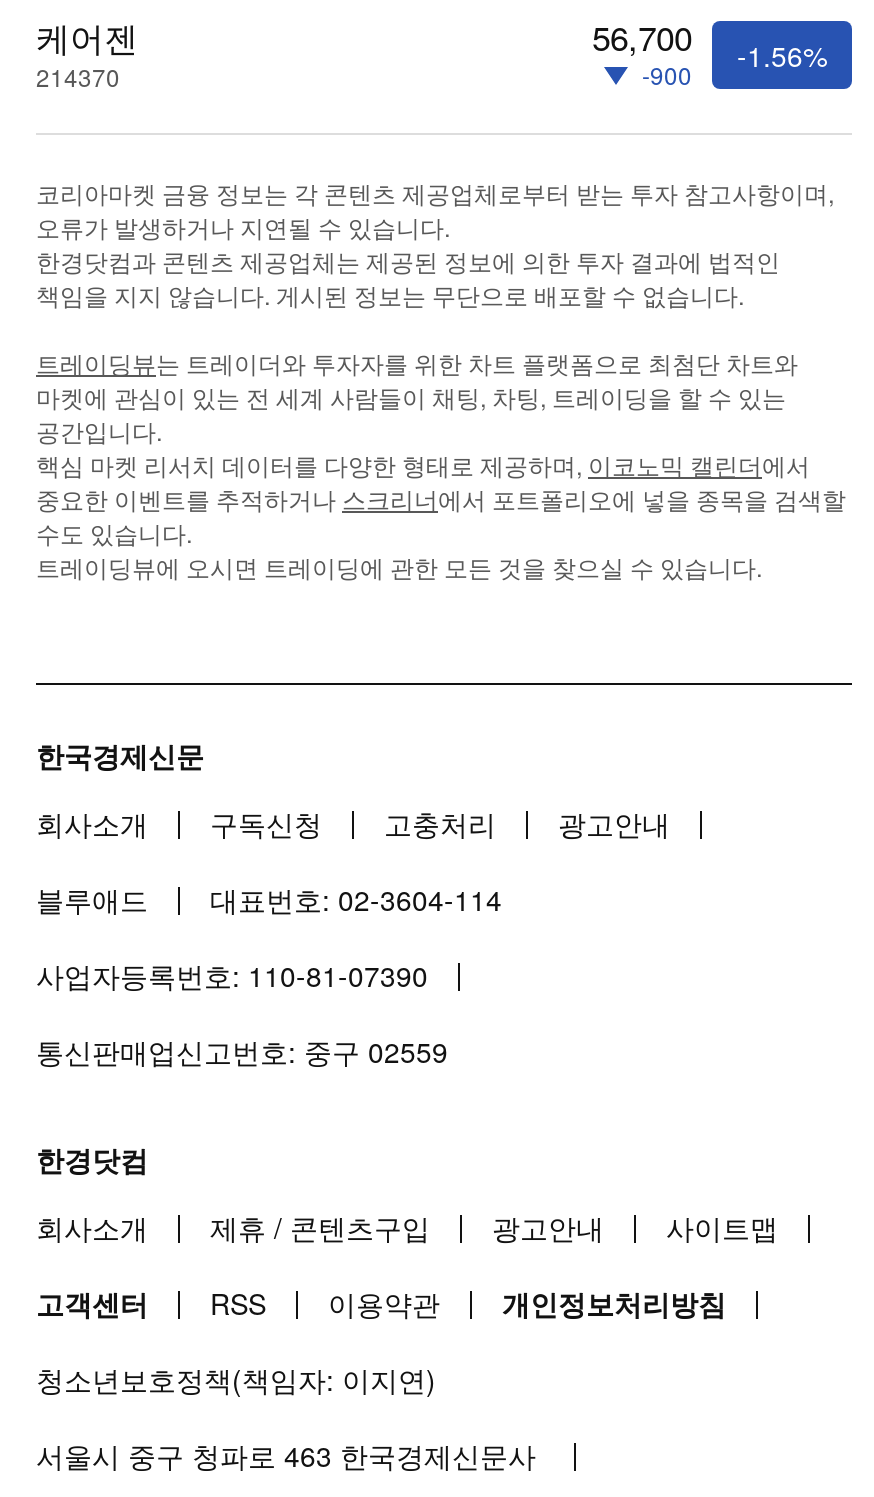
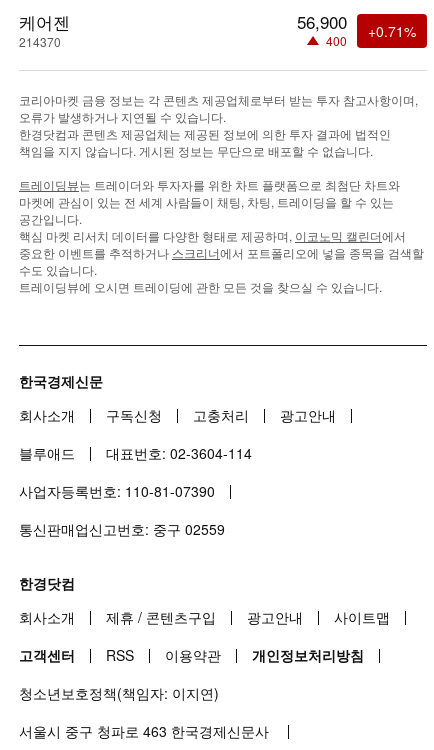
[592,11,692,61] 56,700 -> [297,9,347,34] 56,900
[737,34,827,74] -1.56% -> [368,20,416,40] +0.71%
[636,57,692,91] -900 -> [323,32,347,49] 400

